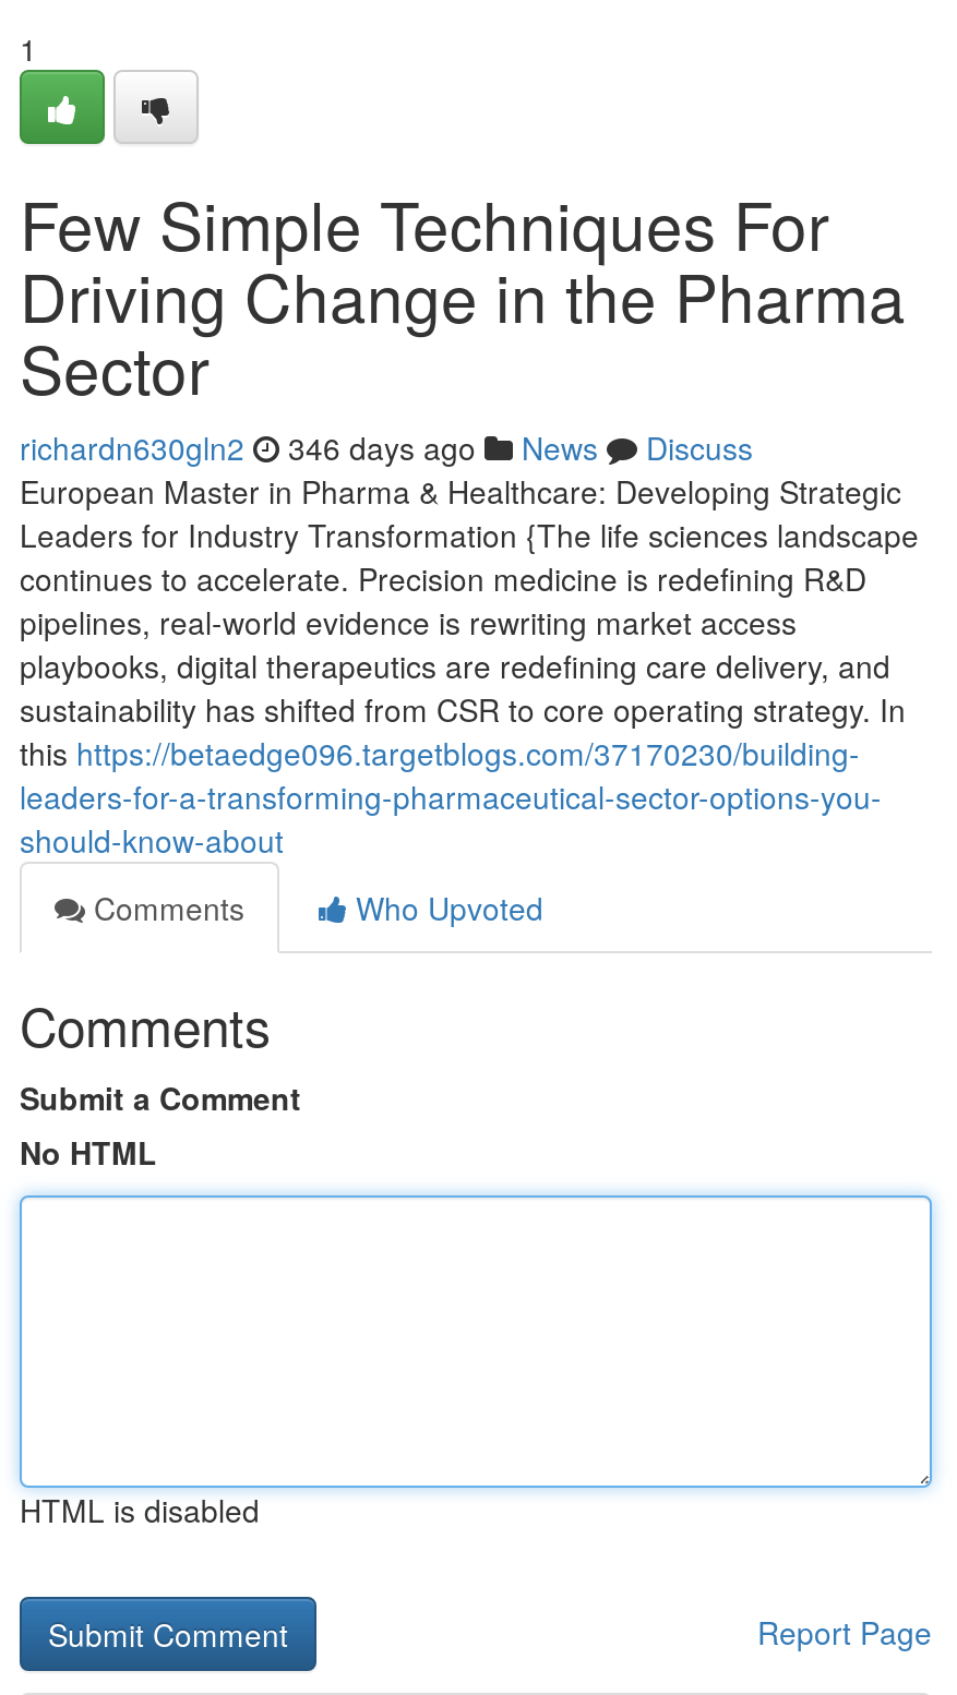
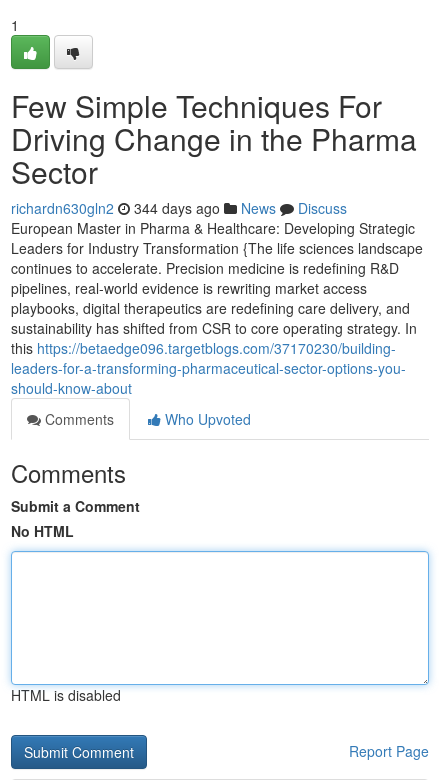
[20,425,753,469] richardn630gln2 346 days ago News Discuss -> [11,198,347,218] richardn630gln2 344 days ago News Discuss

